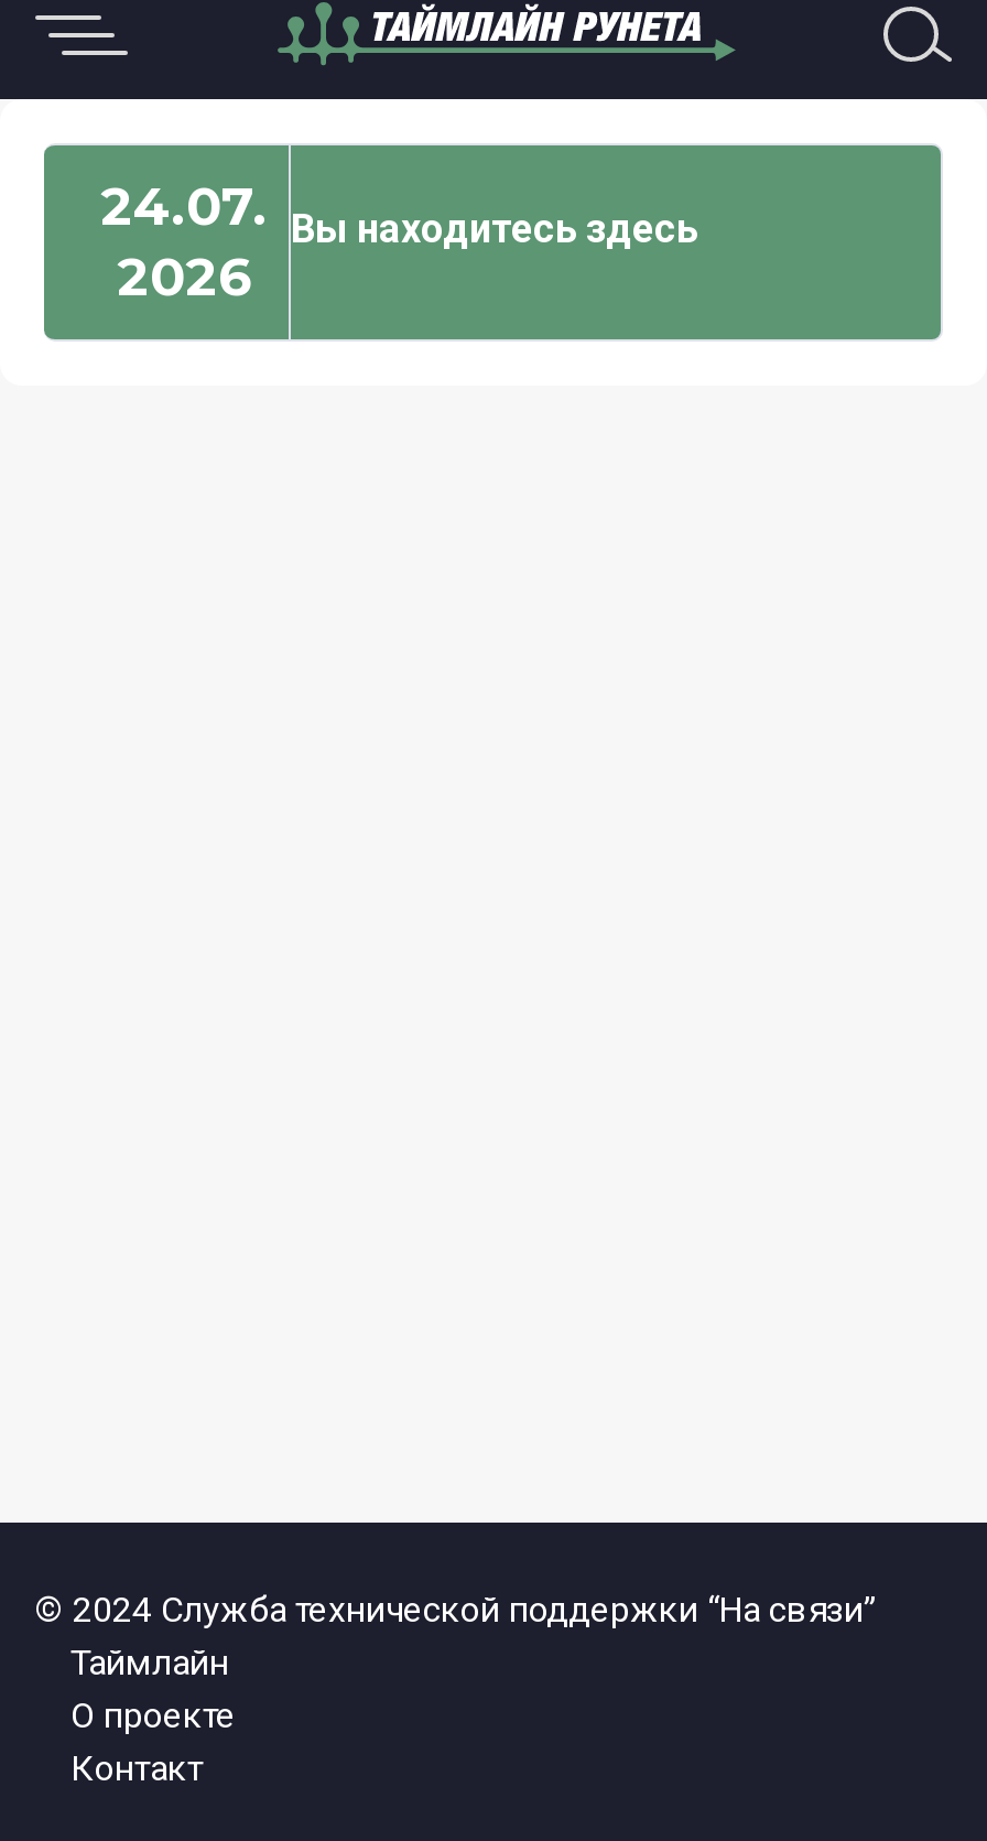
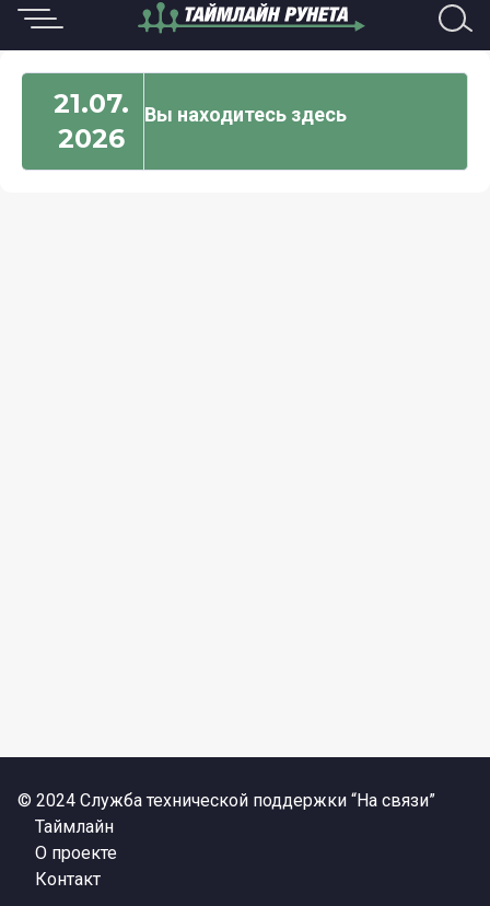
[100,173,698,251] 24.07. Вы находитесь здесь -> [54,87,347,126] 21.07. Вы находитесь здесь

